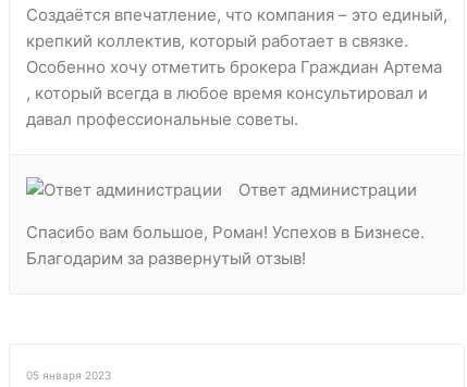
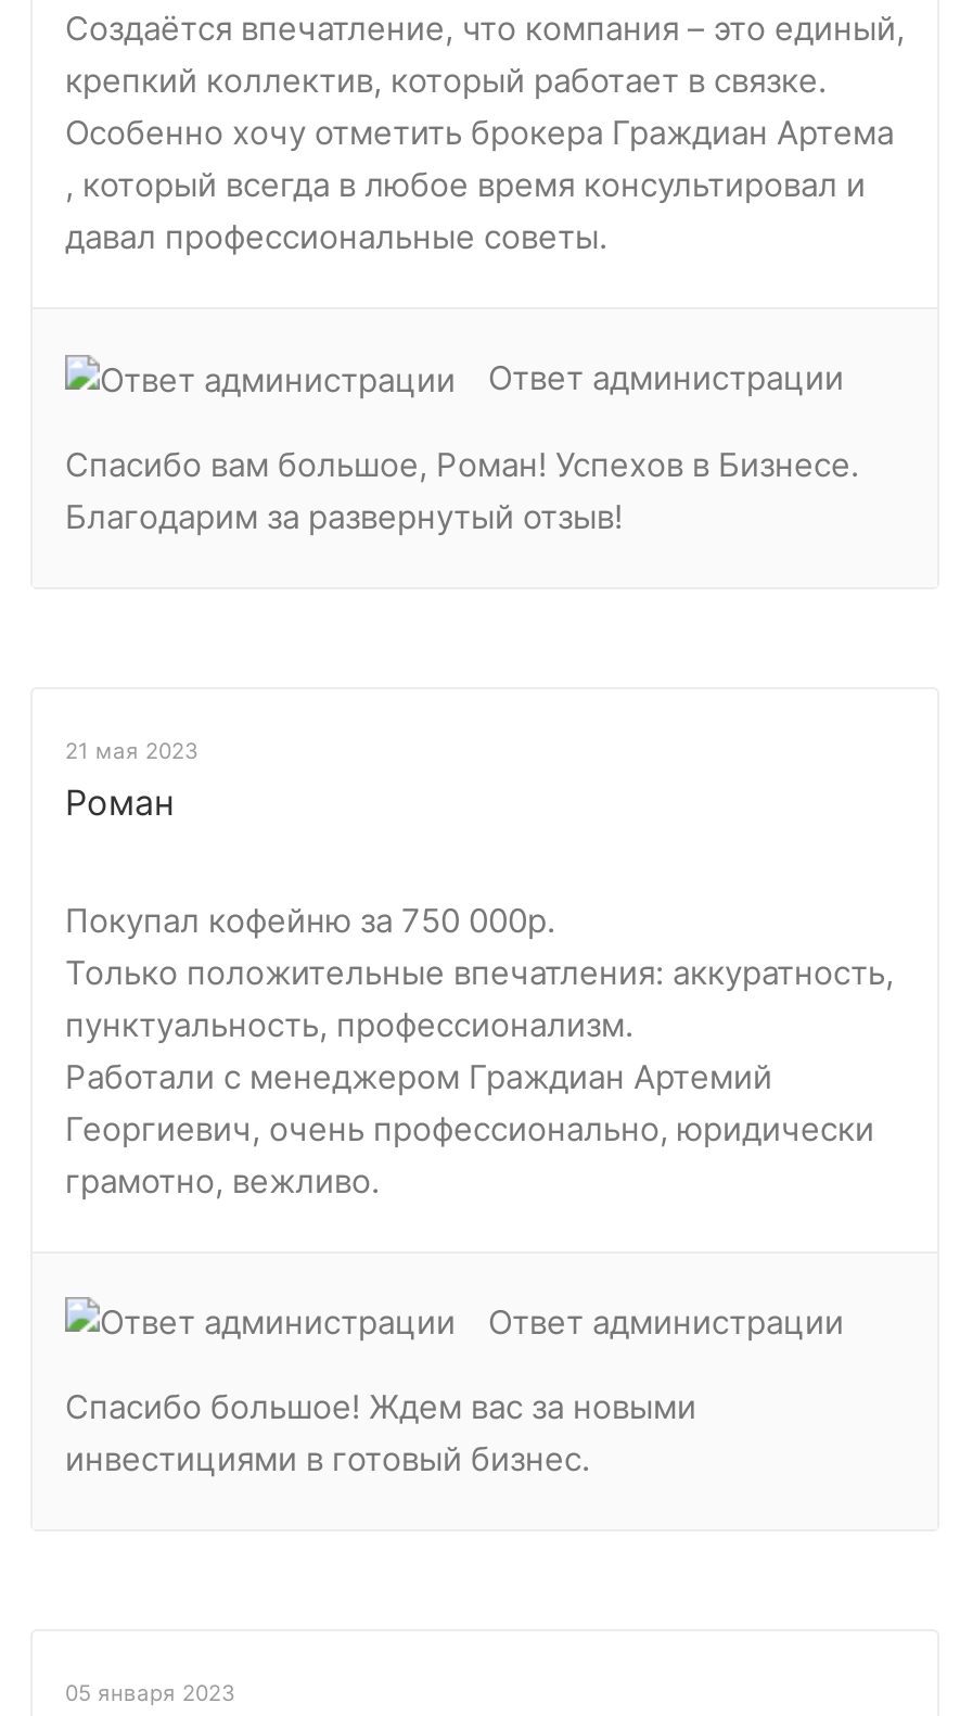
none -> [65,737,894,1481] 21 мая 2023 | Роман | Покупал кофейню за 750 000р. | Только положительные впечатления: аккуратность, | пунктуальность, профессионализм. | Работали с менеджером Граждиан Артемий | Георгиевич, очень профессионально, юридически | грамотно, вежливо. | Ответ администрации | Спасибо большое! Ждем вас за новыми | инвестициями в готовый бизнес.

